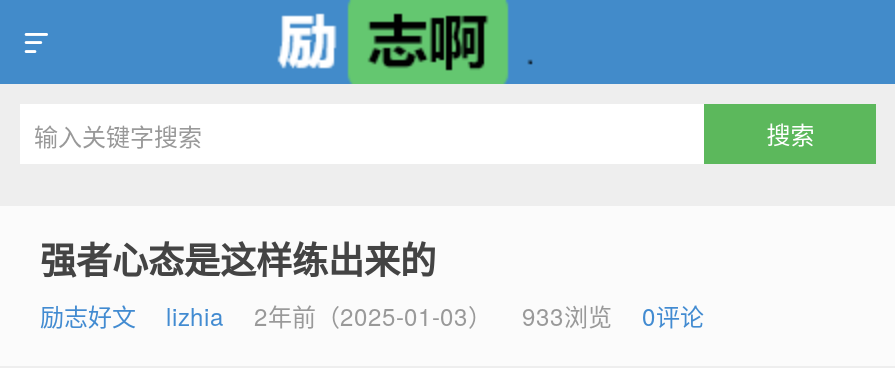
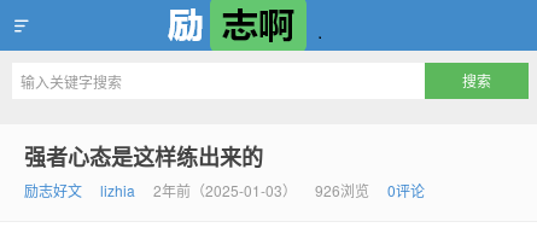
[40,298,704,332] 励志好文 lizhia 2年前（2025-01-03） 933浏览 0评论 -> [24,180,425,200] 励志好文 lizhia 2年前（2025-01-03） 926浏览 0评论

